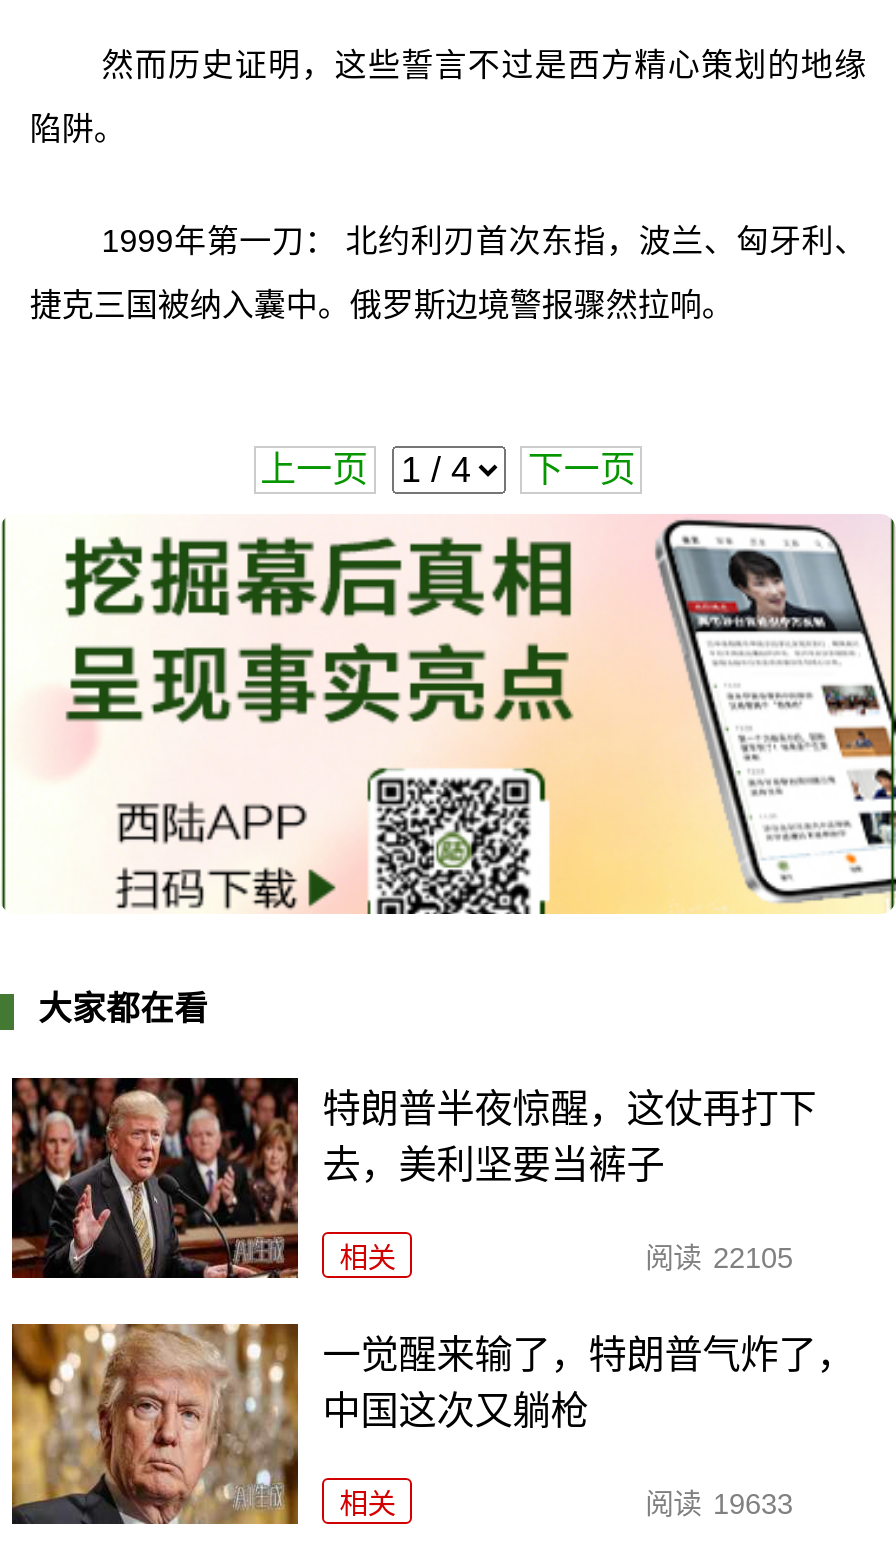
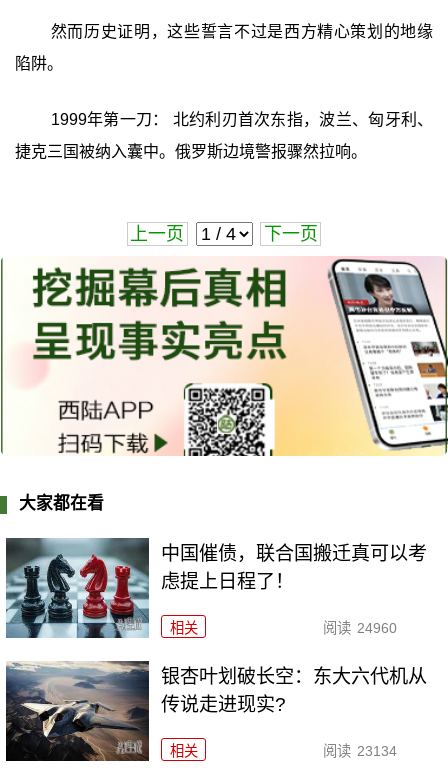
[10,1076,817,1280] [image] | 特朗普半夜惊醒，这仗再打下 | 去，美利坚要当裤子 -> [5,537,427,639] [image] | 中国催债，联合国搬迁真可以考 | 虑提上日程了！
[645,1241,793,1273] 阅读 22105 -> [323,620,396,636] 阅读 24960
[10,1322,855,1526] [image] | 一觉醒来输了，特朗普气炸了， | 中国这次又躺枪 -> [5,660,427,762] [image] | 银杏叶划破长空：东大六代机从 | 传说走进现实?
[645,1489,793,1521] 阅读 19633 -> [323,743,396,759] 阅读 23134

